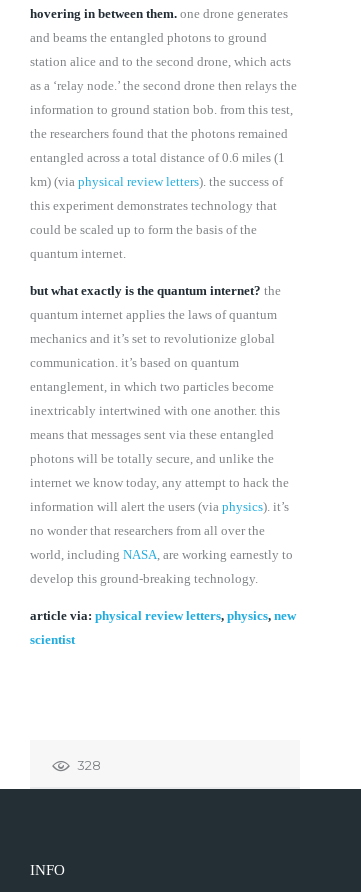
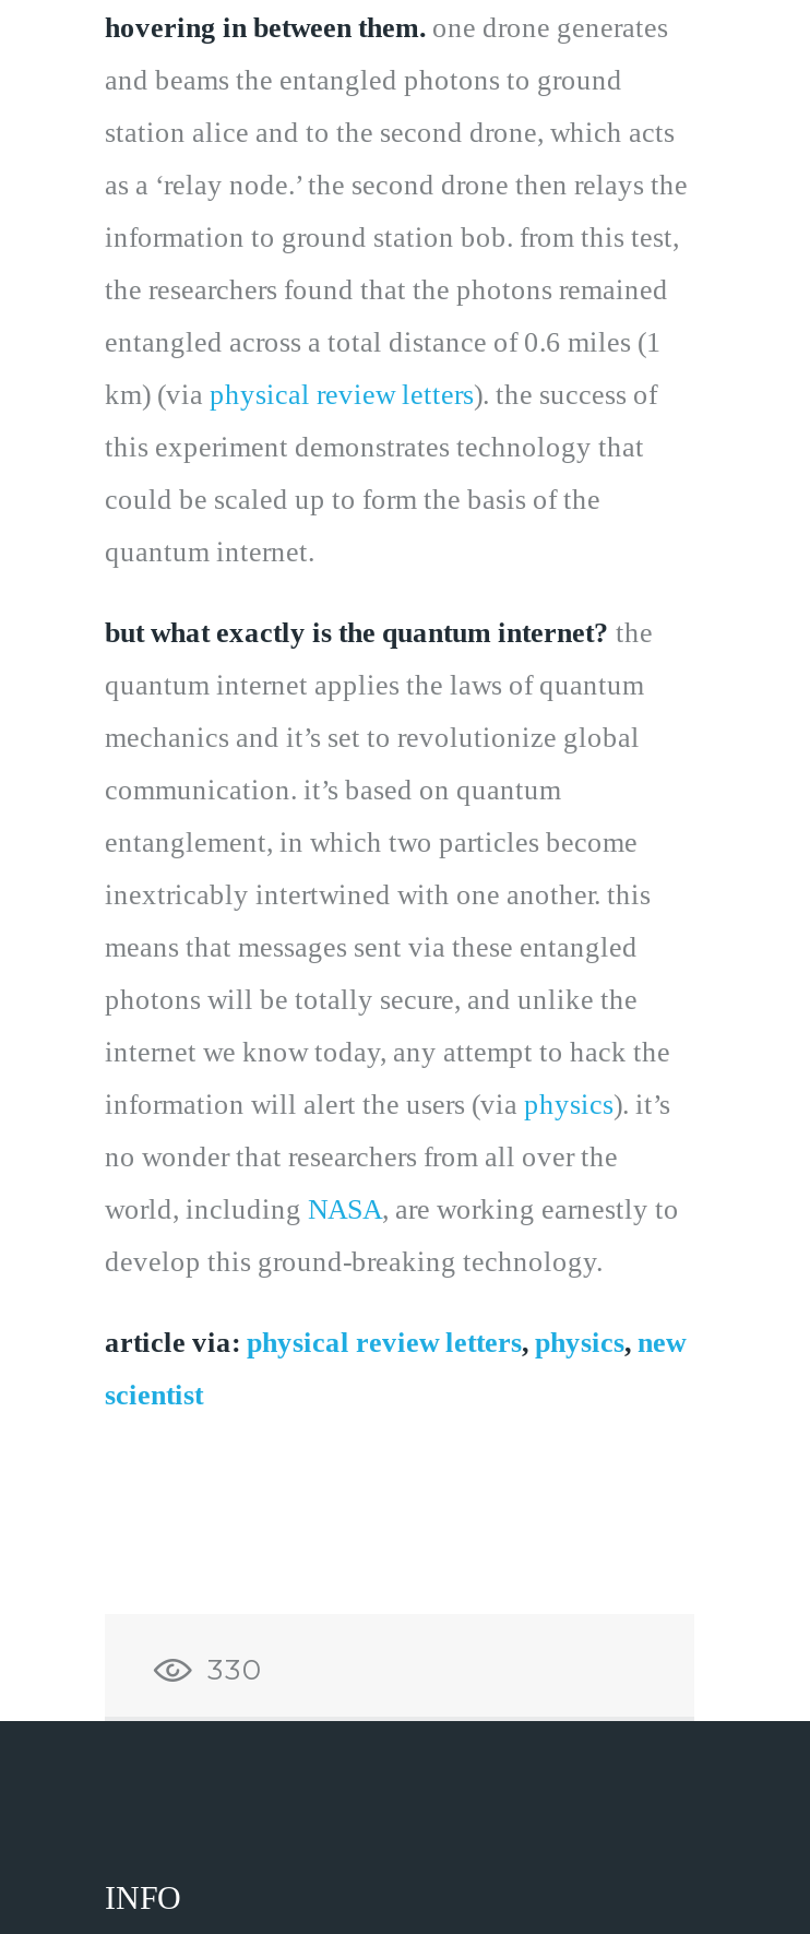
[77,757,101,773] 328 -> [207,1651,262,1686] 330

